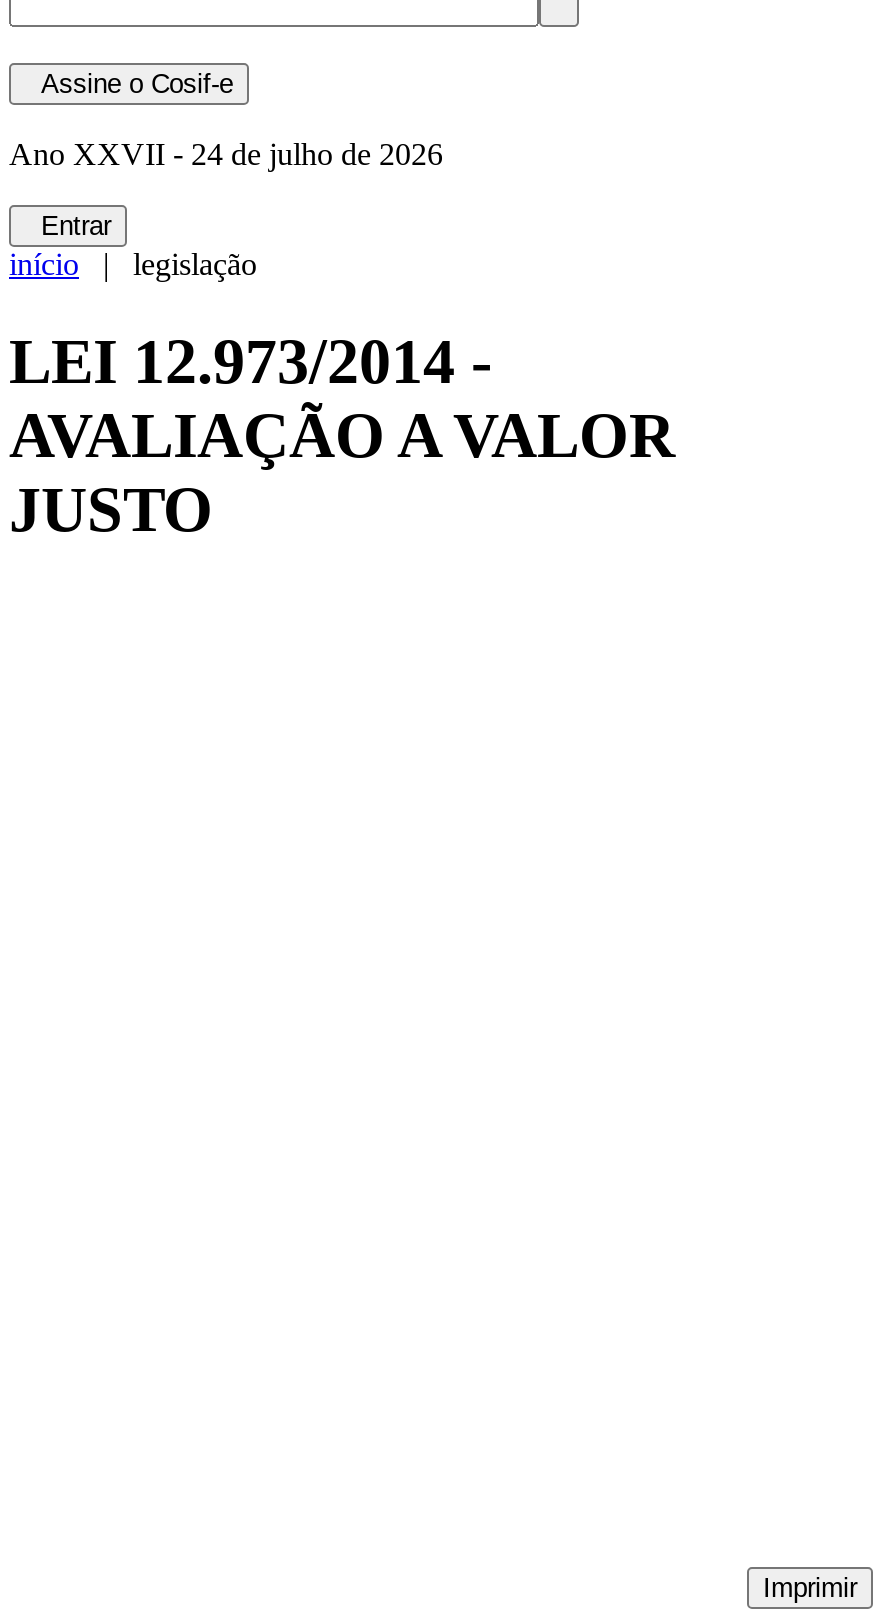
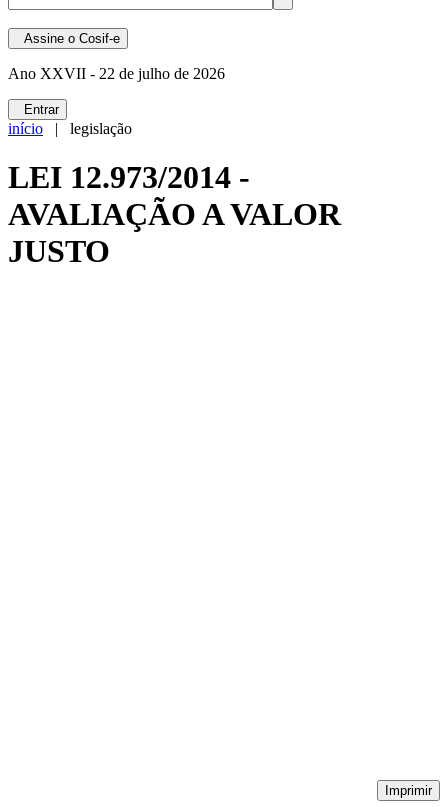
[9,137,443,171] Ano XXVII - 24 de julho de 2026 -> [8,65,225,82] Ano XXVII - 22 de julho de 2026

